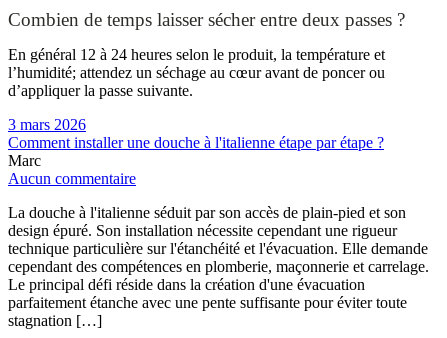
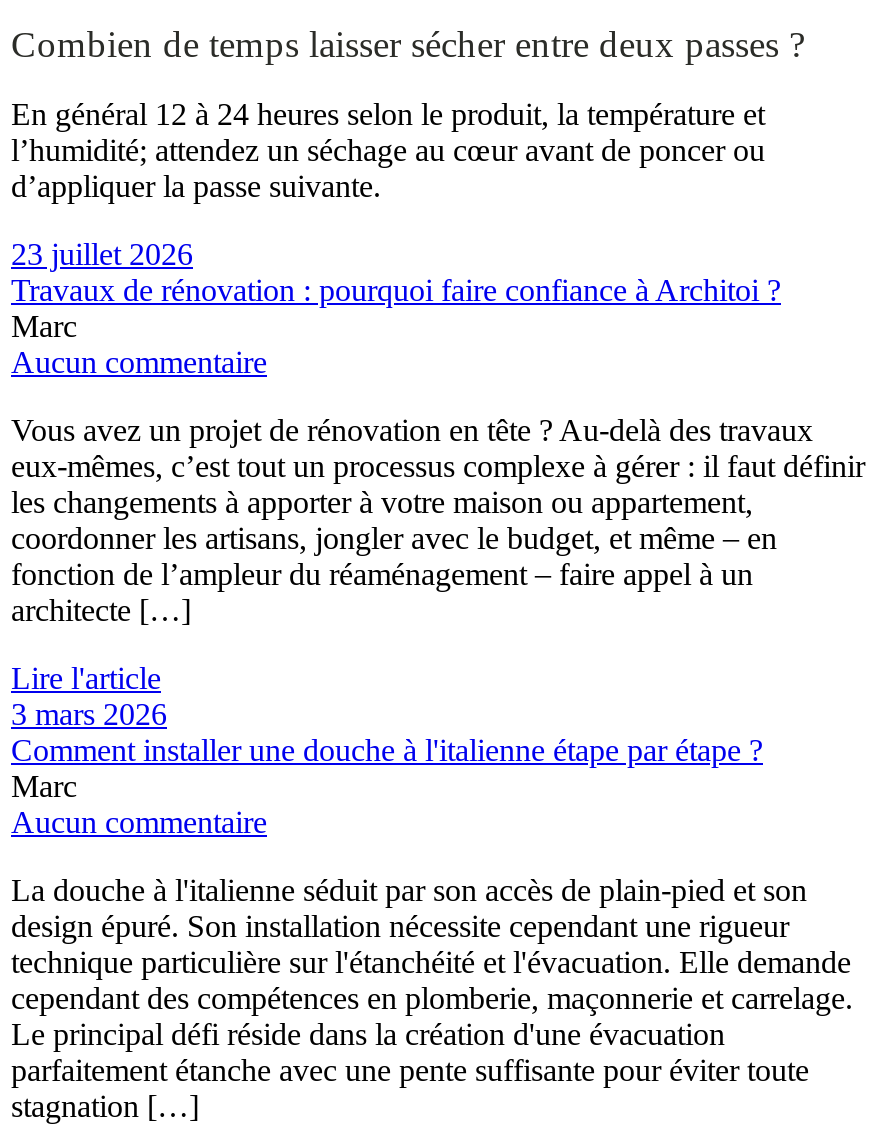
none -> [11,237,865,695] 23 juillet 2026 | Travaux de rénovation : pourquoi faire confiance à Architoi ? | Marc | Aucun commentaire | Vous avez un projet de rénovation en tête ? Au-delà des travaux | eux-mêmes, c’est tout un processus complexe à gérer : il faut définir | les changements à apporter à votre maison ou appartement, | coordonner les artisans, jongler avec le budget, et même – en | fonction de l’ampleur du réaménagement – faire appel à un | architecte […] | Lire l'article

